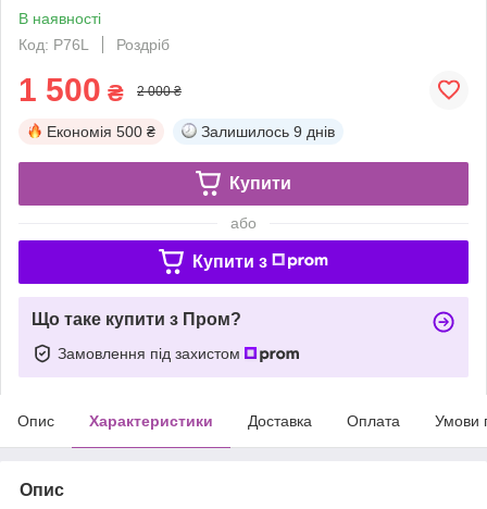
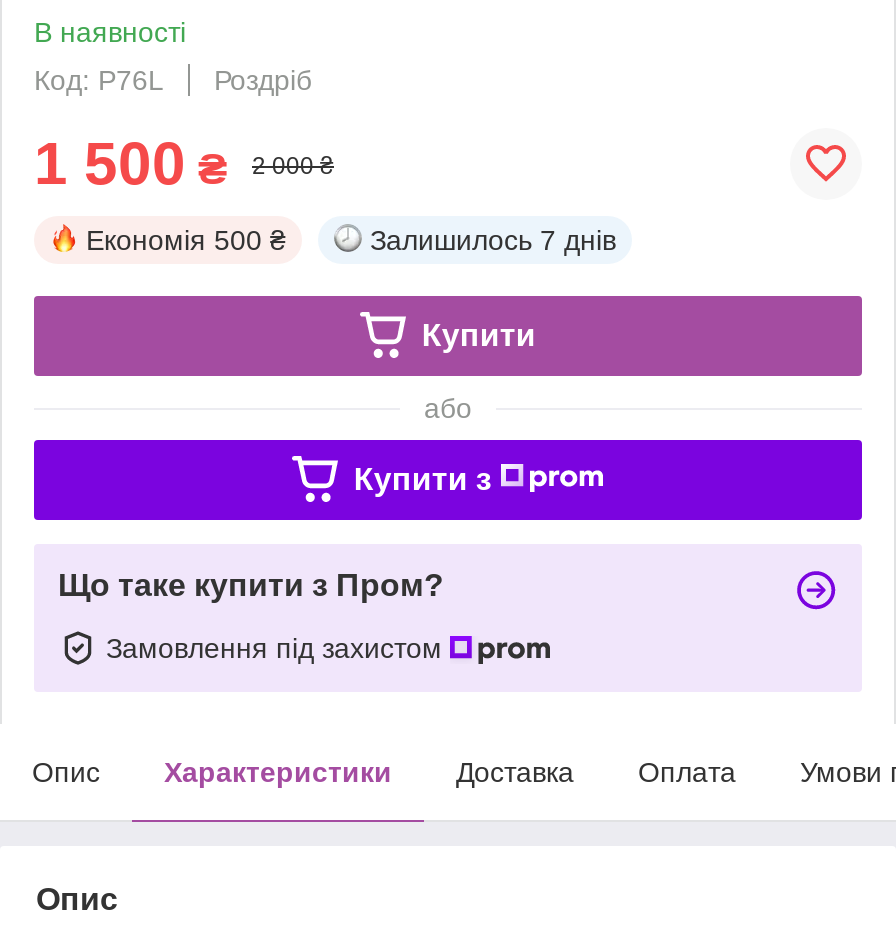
[201,123,335,140] Залишилось 9 днів -> [370,224,616,256] Залишилось 7 днів

